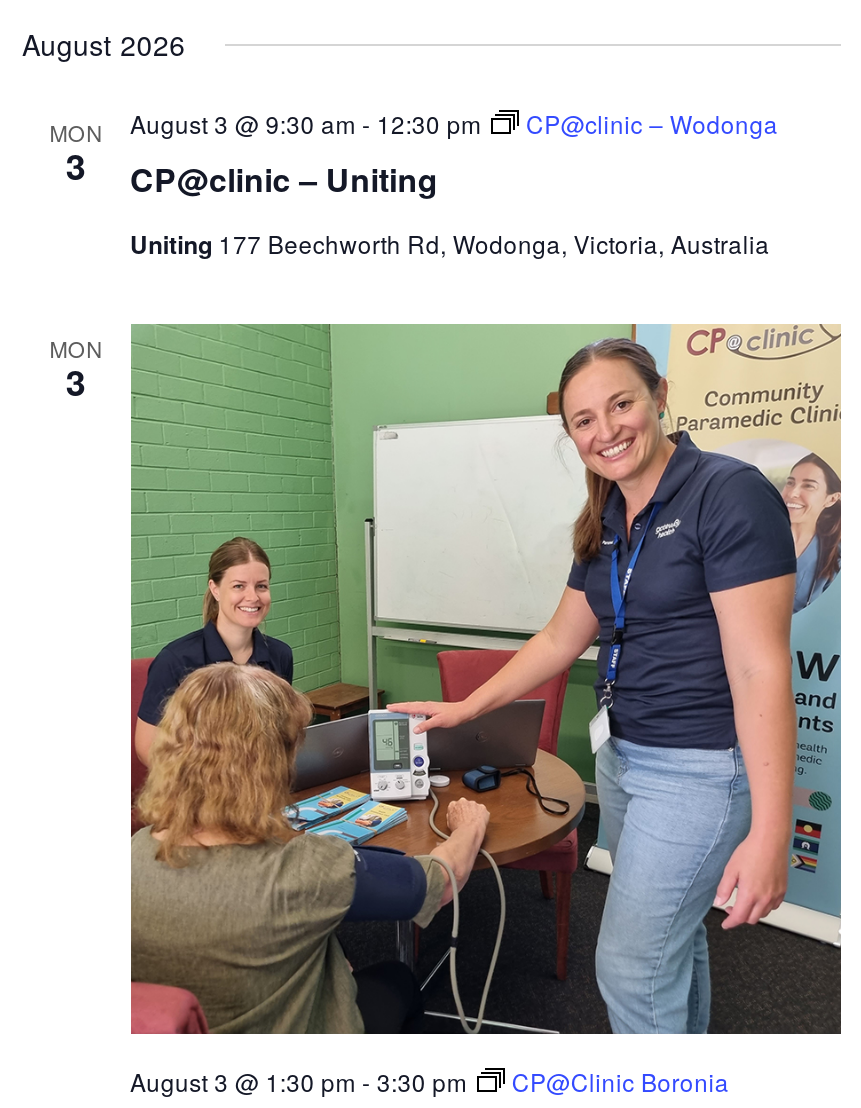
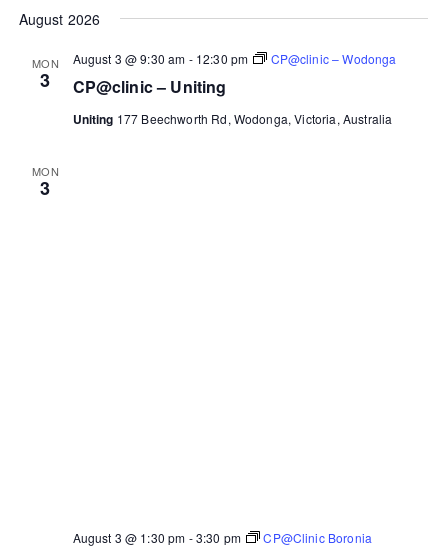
[129,322,843,1036] [image] -> none

